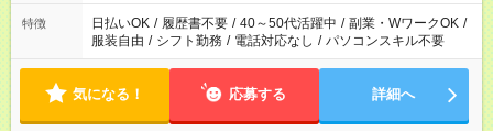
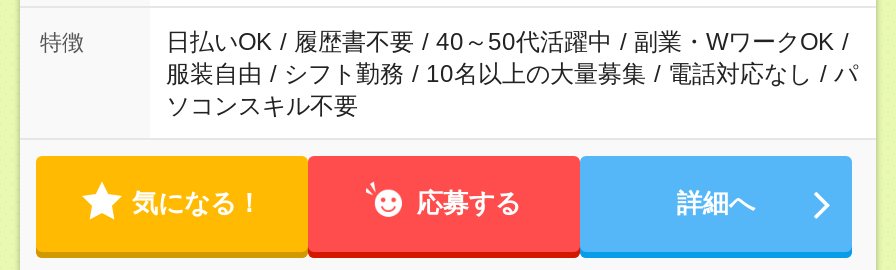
[91,33,445,48] 服装自由 / シフト勤務 / 電話対応なし / パソコンスキル不要 -> [166,60,858,120] 服装自由 / シフト勤務 / 10名以上の大量募集 / 電話対応なし / パ | ソコンスキル不要

